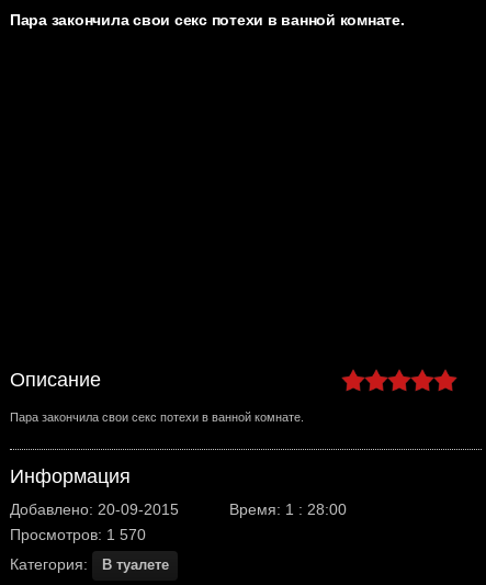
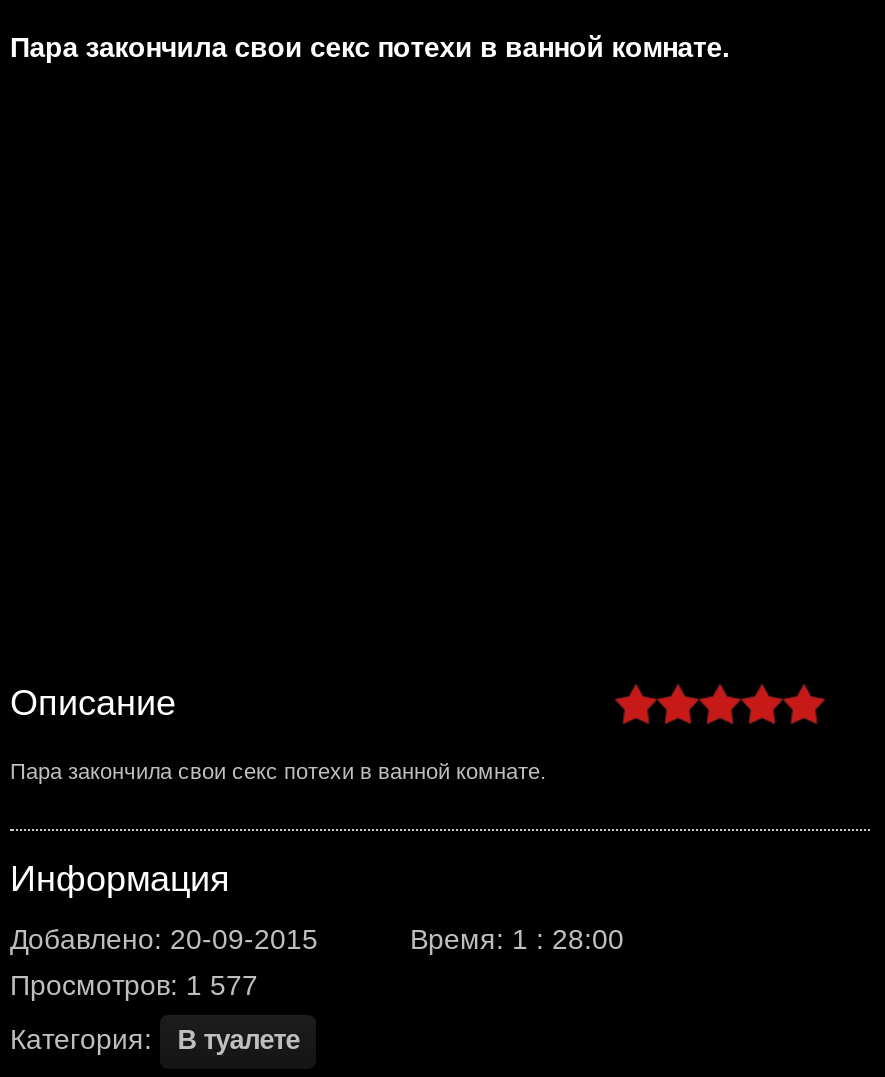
[10,525,146,543] Просмотров: 1 570 -> [10,968,258,1000] Просмотров: 1 577

